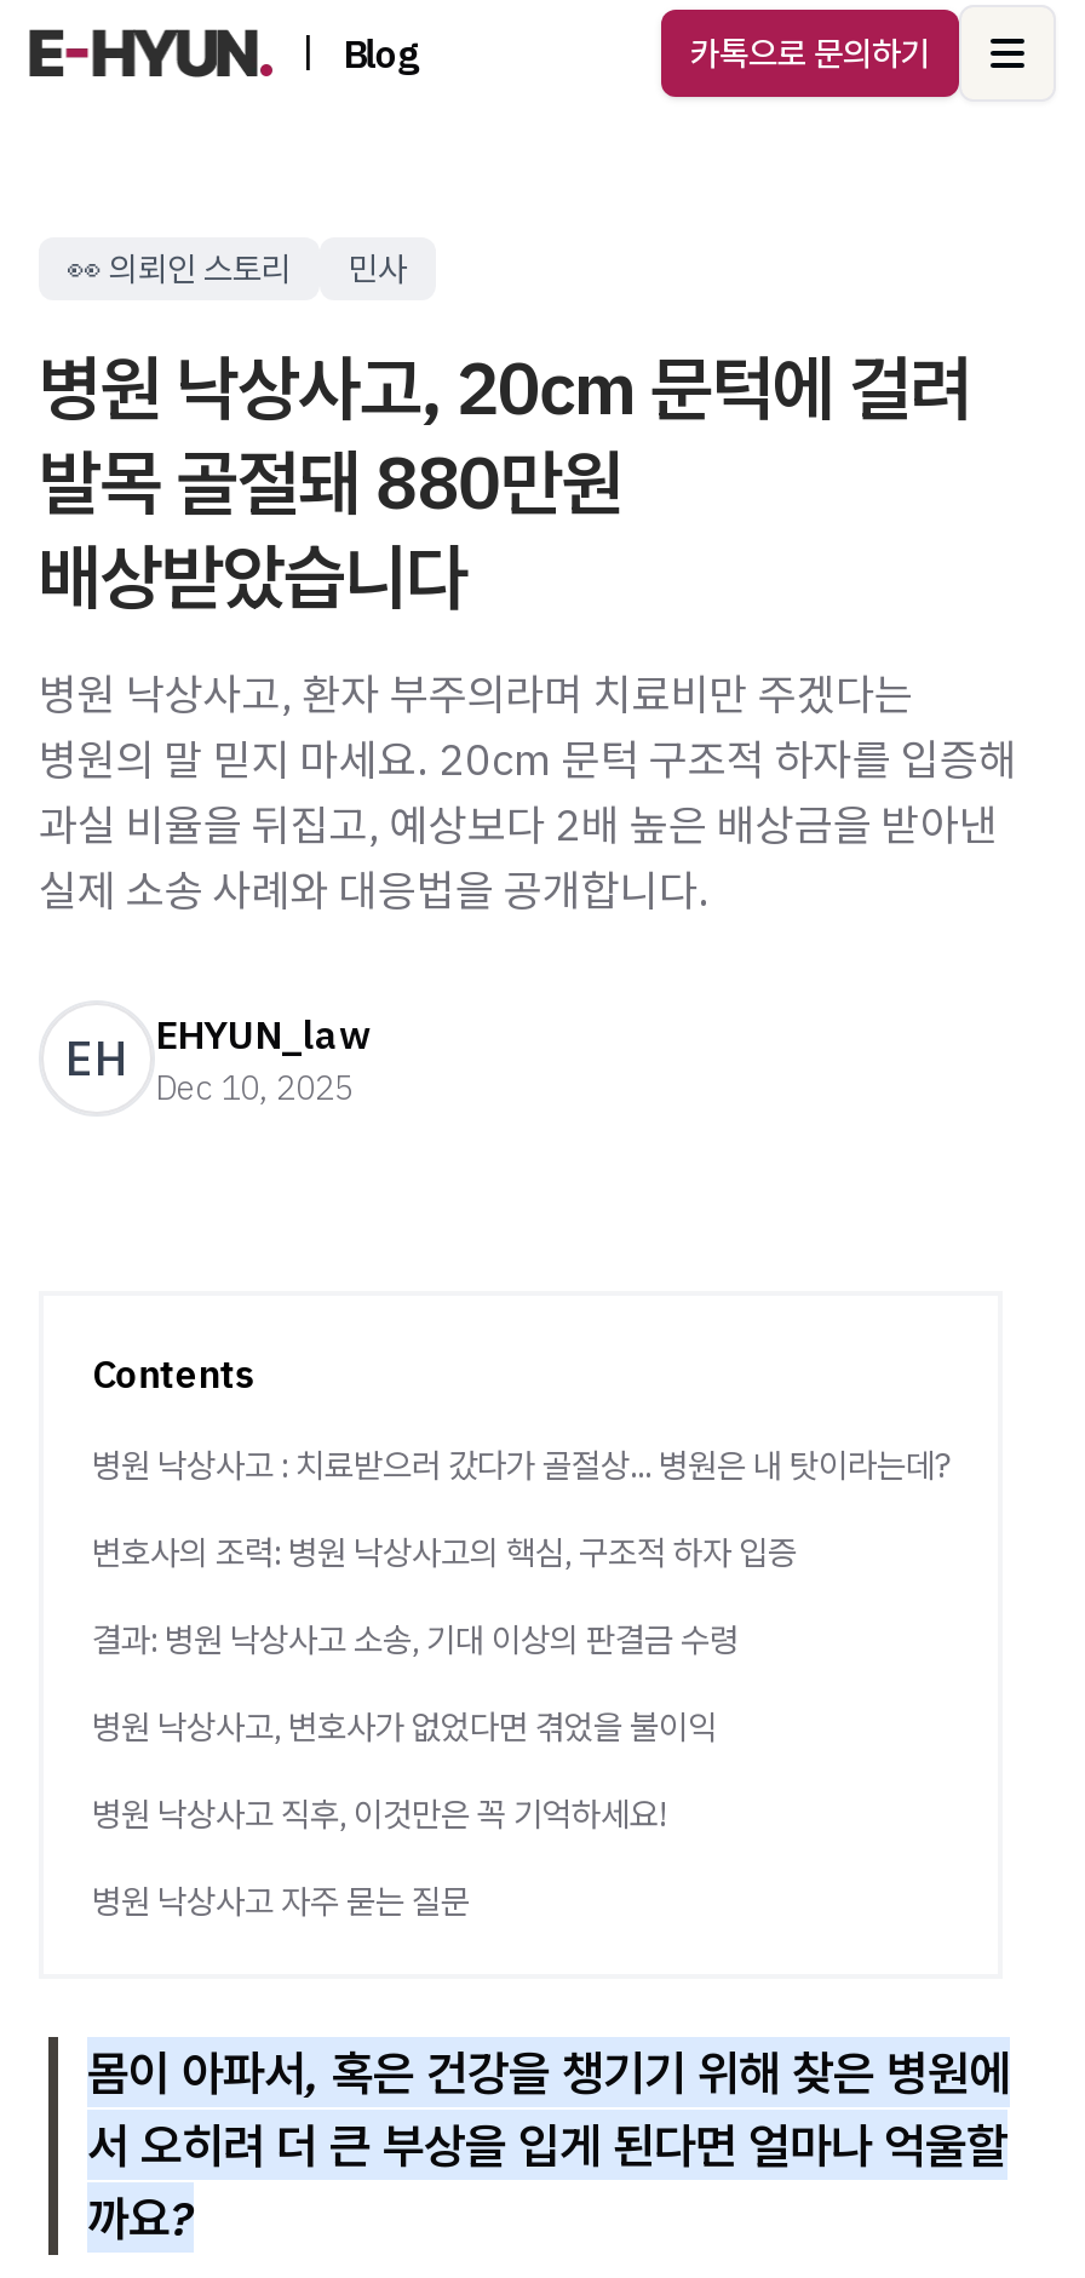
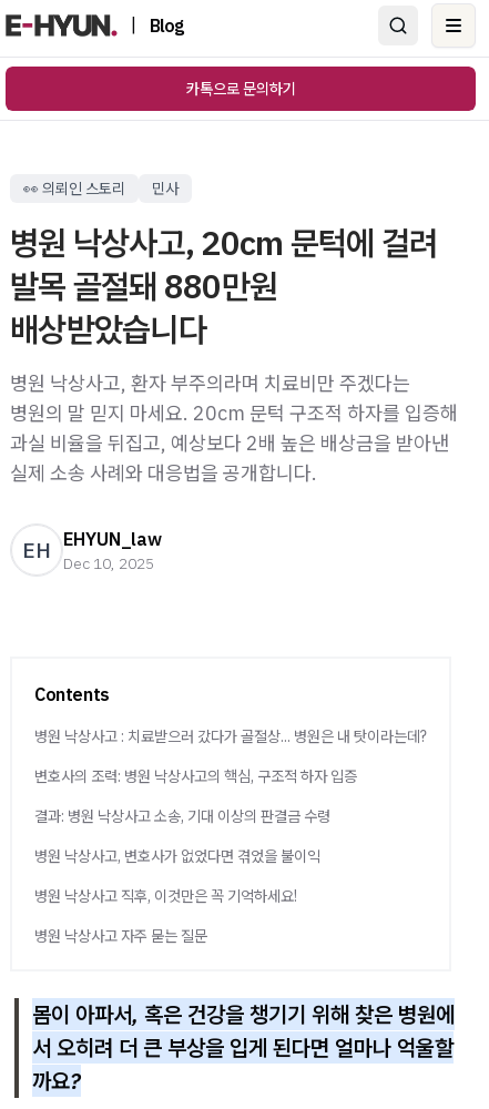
moved [690,31,930,75] -> [186,79,296,99]: 카톡으로 문의하기

